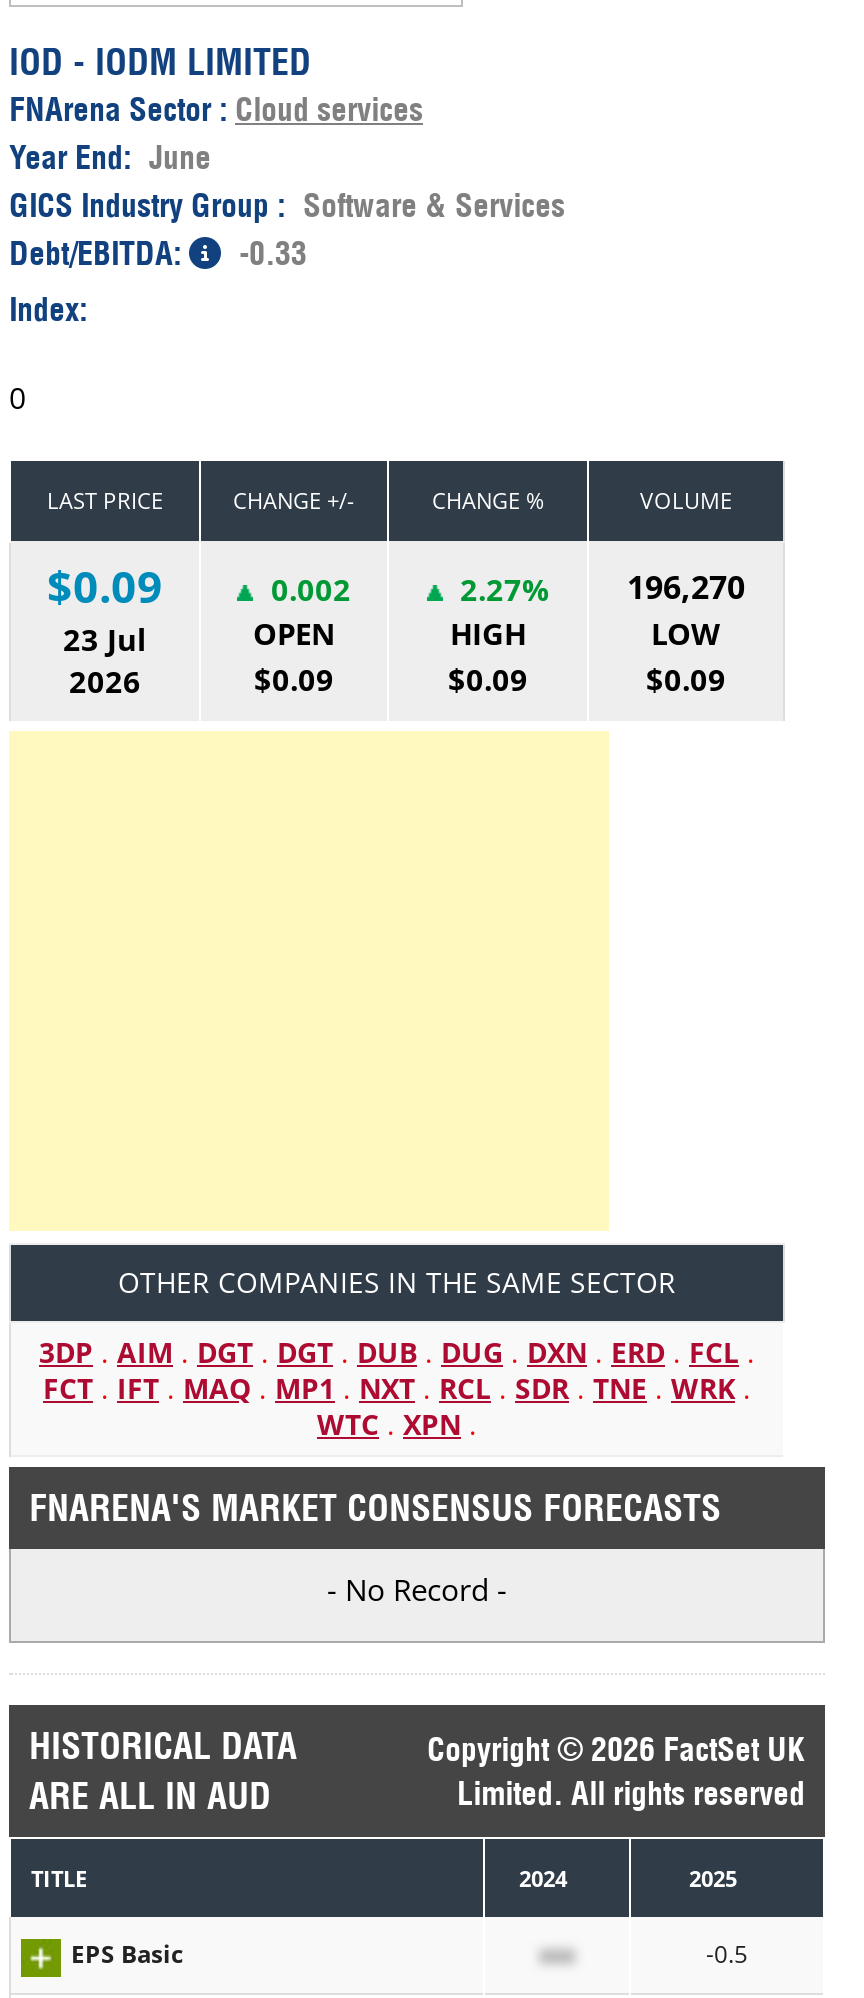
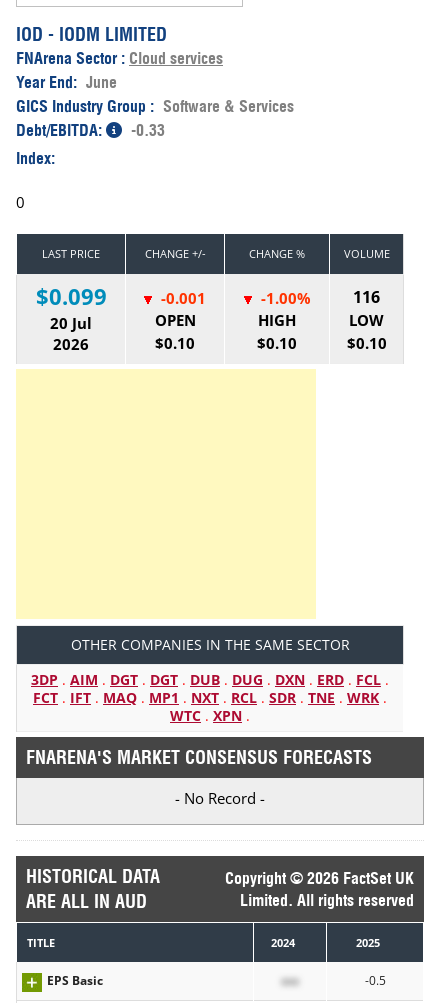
[47,554,163,614] $0.09 -> [35,281,106,311] $0.099
[627,564,745,608] 196,270 -> [353,286,380,308] 116
[263,568,351,608] 0.002 -> [157,288,206,308] -0.001
[452,568,550,608] 2.27% -> [256,288,310,308] -1.00%
[63,618,147,658] 23 Jul -> [50,313,92,333] 20 Jul
[254,658,334,698] $0.09 -> [155,333,195,353] $0.10
[448,658,528,698] $0.09 -> [257,333,297,353] $0.10
[646,658,726,698] $0.09 -> [346,333,386,353] $0.10

